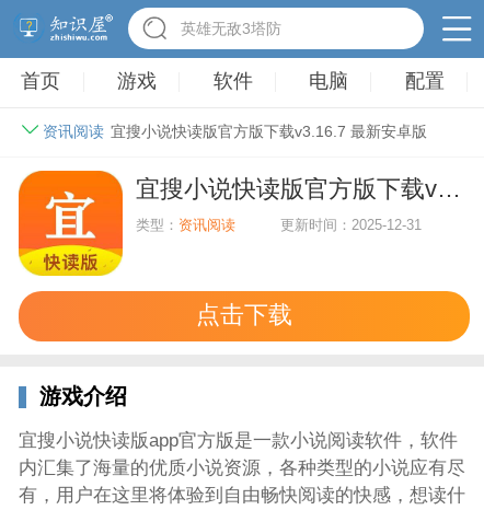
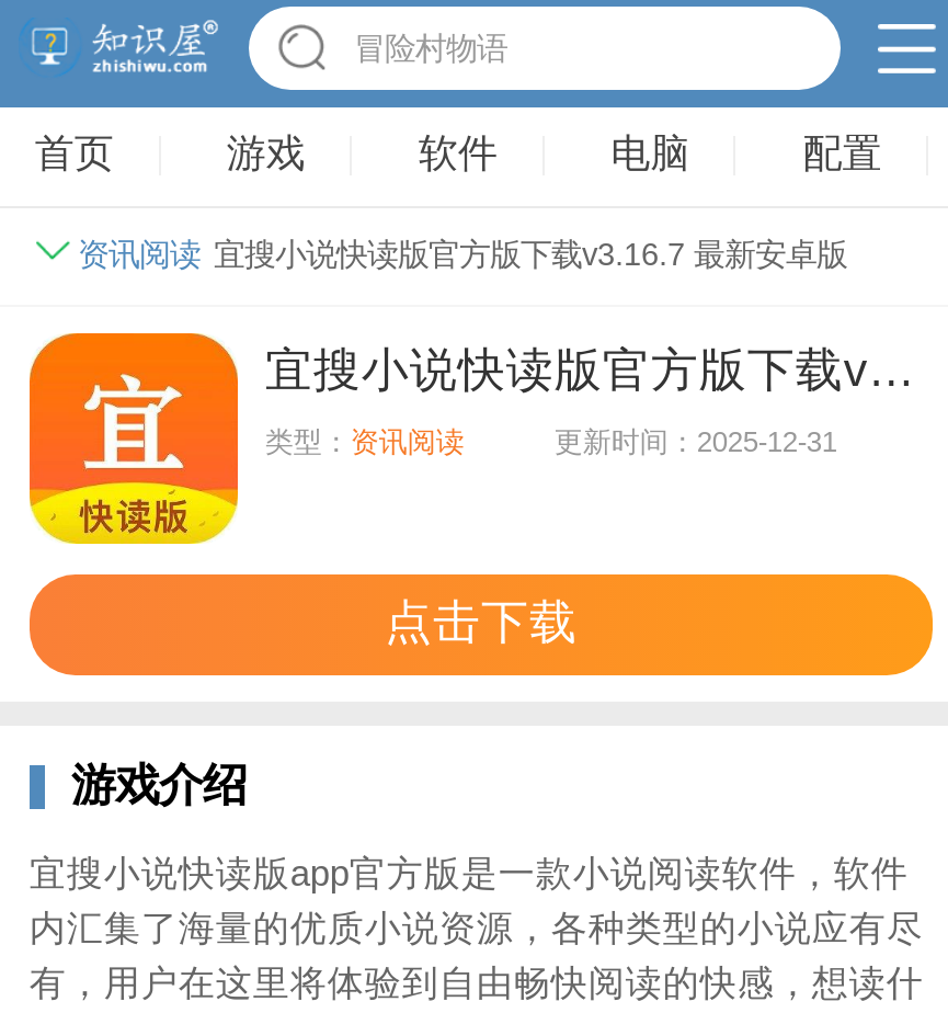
[181,19,281,37] 英雄无敌3塔防 -> [354,30,507,65] 冒险村物语

